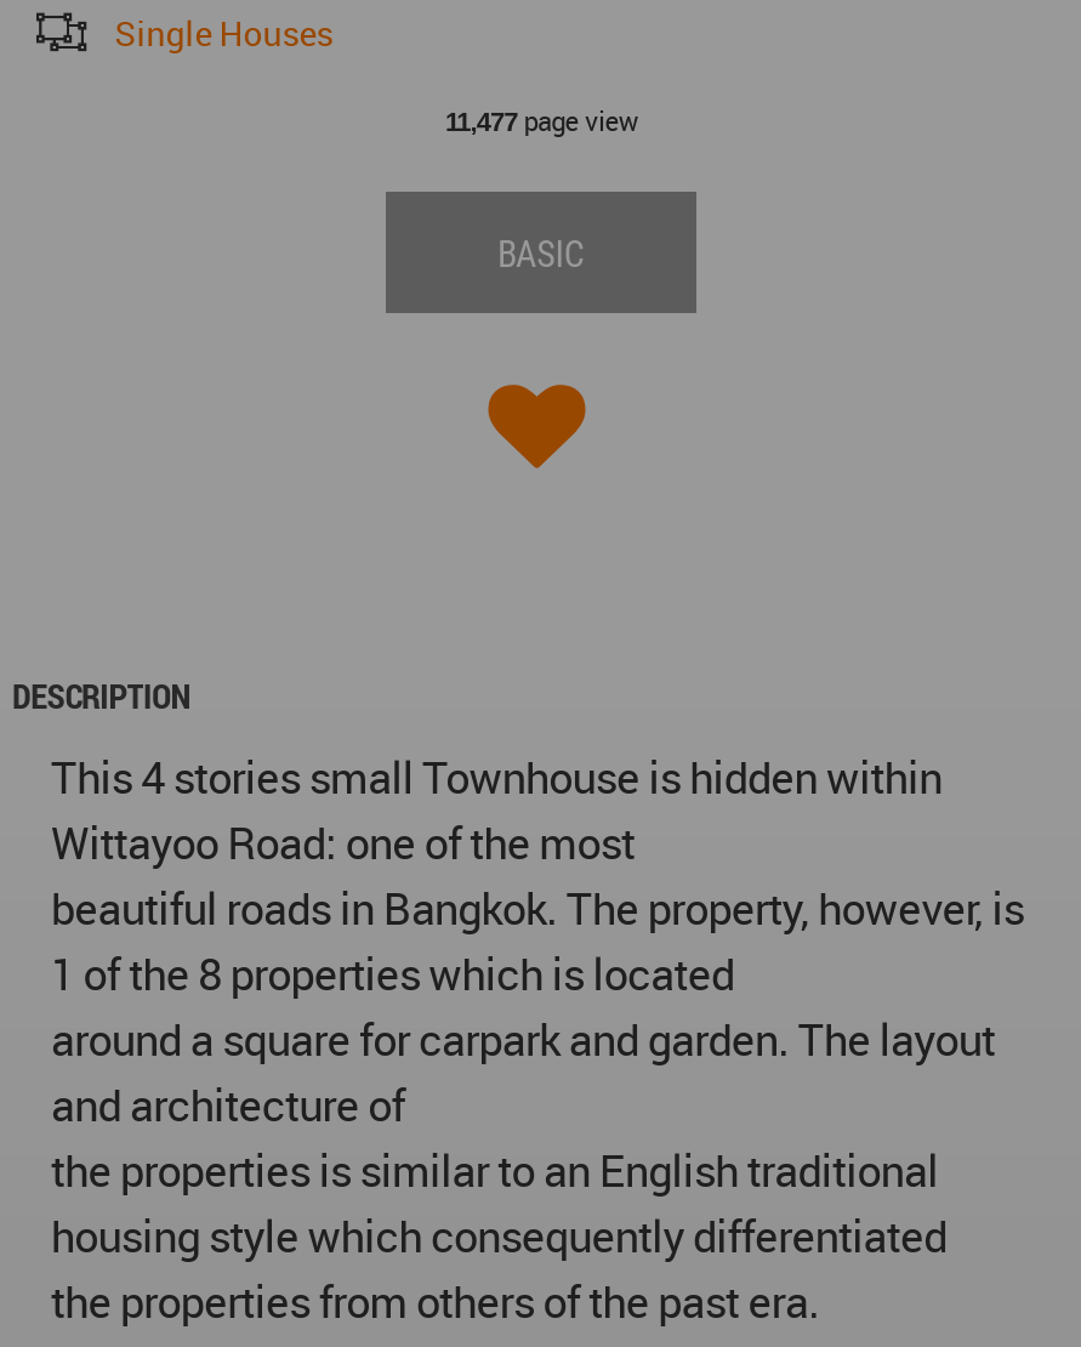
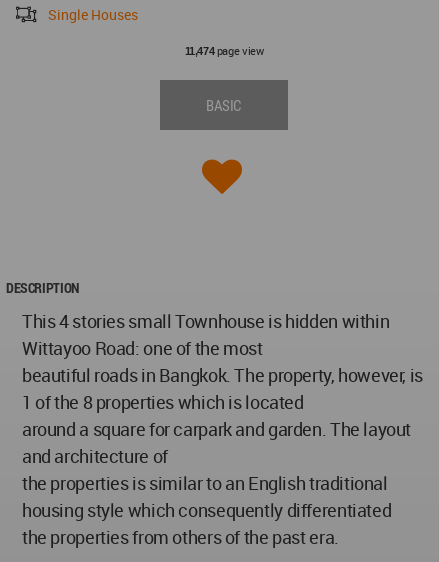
[445,103,637,139] 11,477 page view -> [184,43,263,58] 11,474 page view

